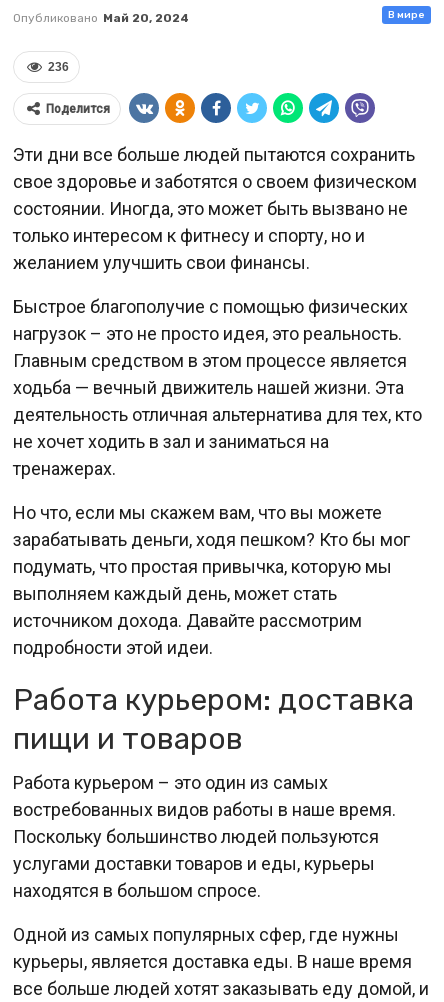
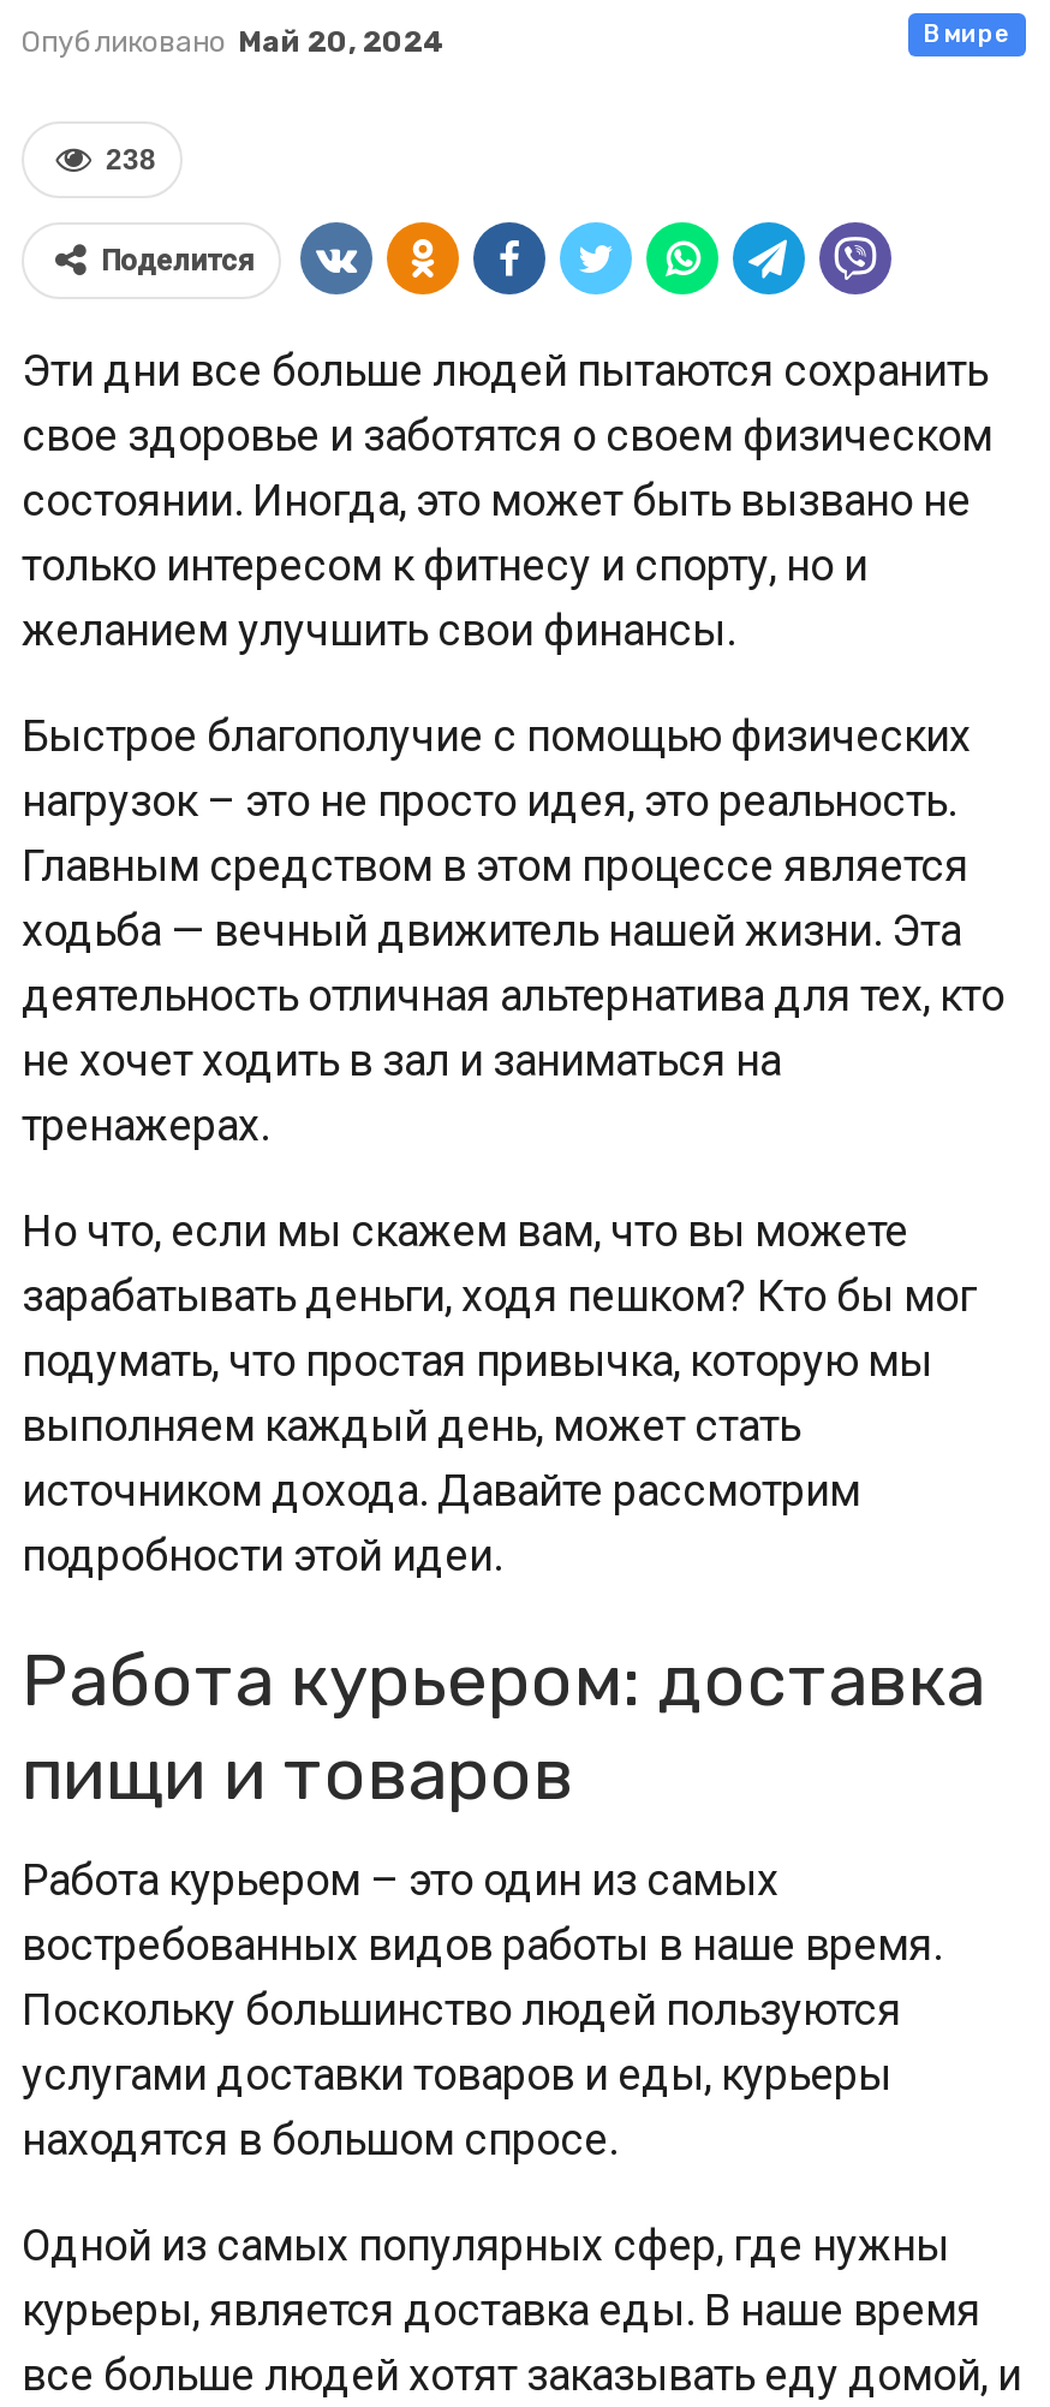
[48,60,69,74] 236 -> [106,143,156,177] 238

